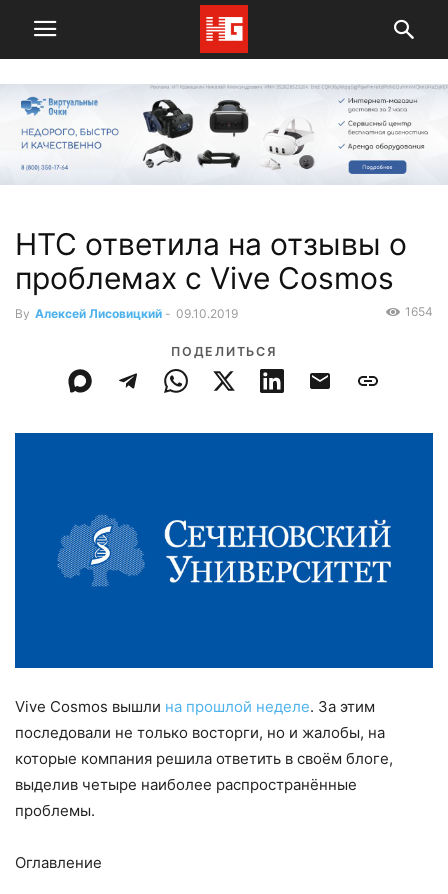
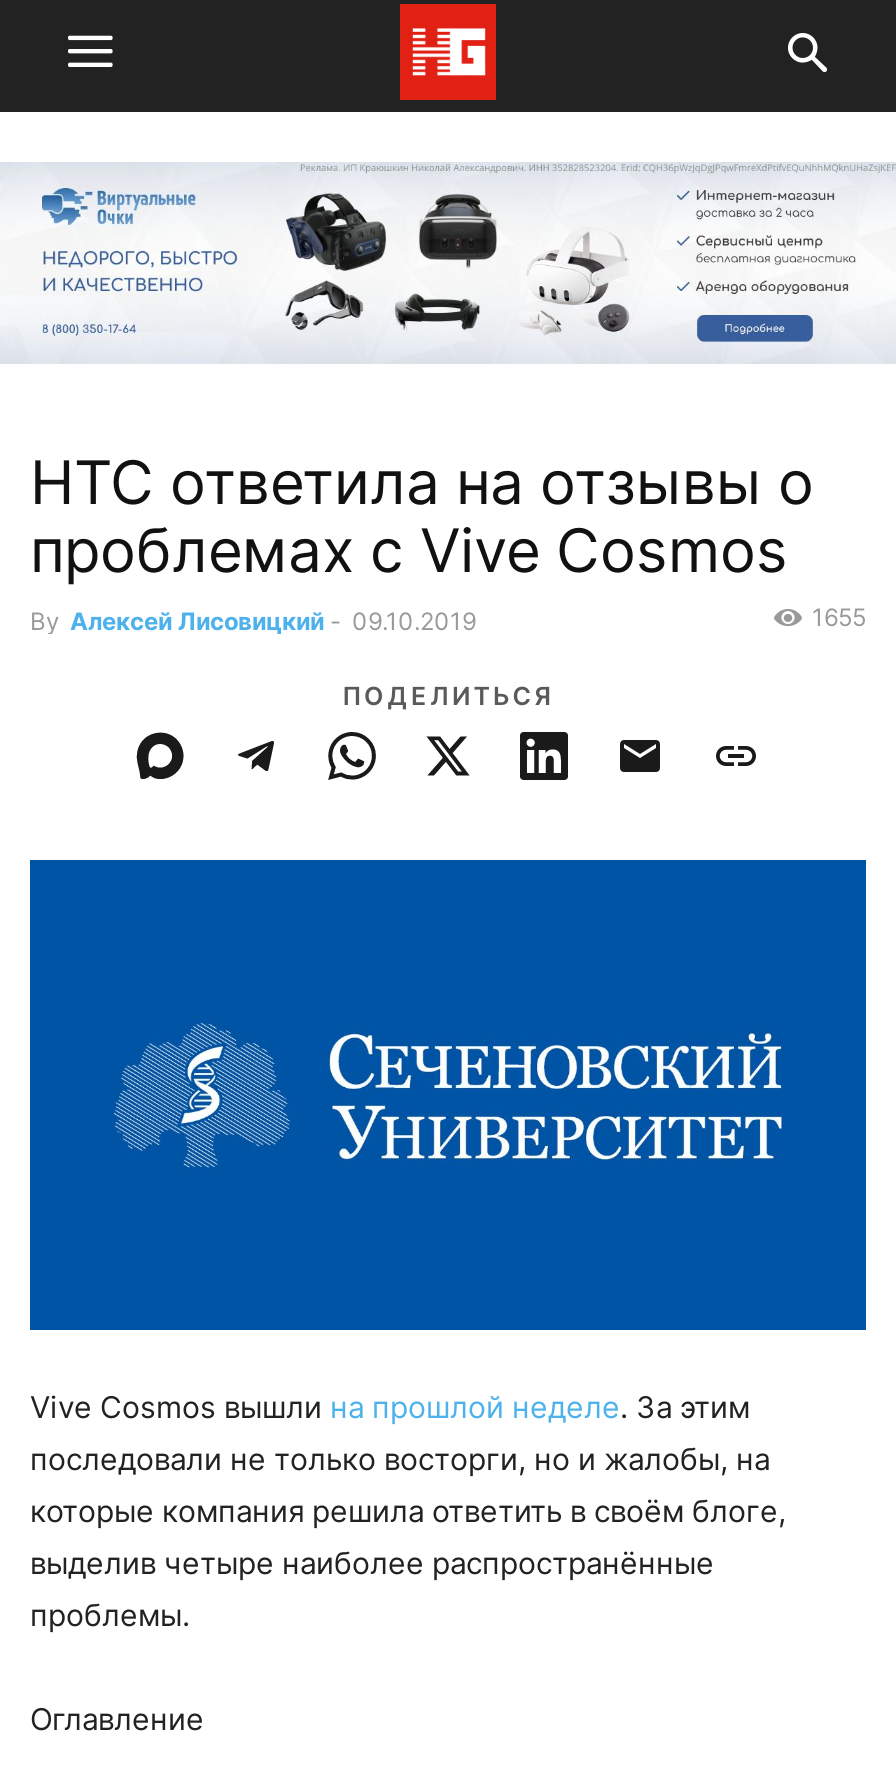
[405,304,433,319] 1654 -> [812,602,866,632] 1655

